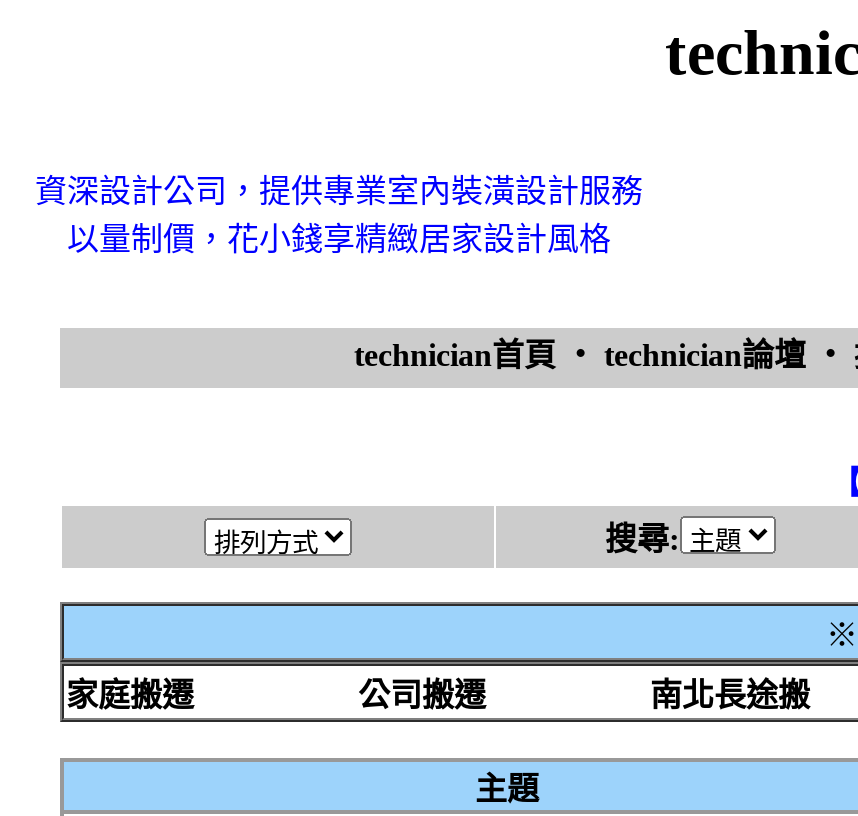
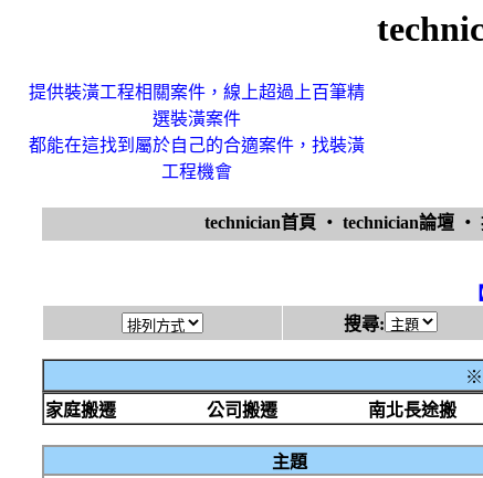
[35,174,643,256] 資深設計公司，提供專業室內裝潢設計服務 | 以量制價，花小錢享精緻居家設計風格 -> [28,83,364,181] 提供裝潢工程相關案件，線上超過上百筆精 | 選裝潢案件 | 都能在這找到屬於自己的合適案件，找裝潢 | 工程機會

